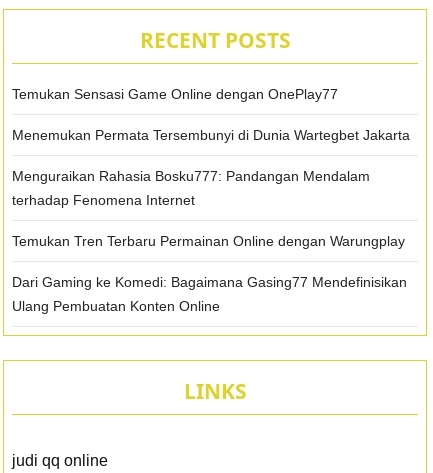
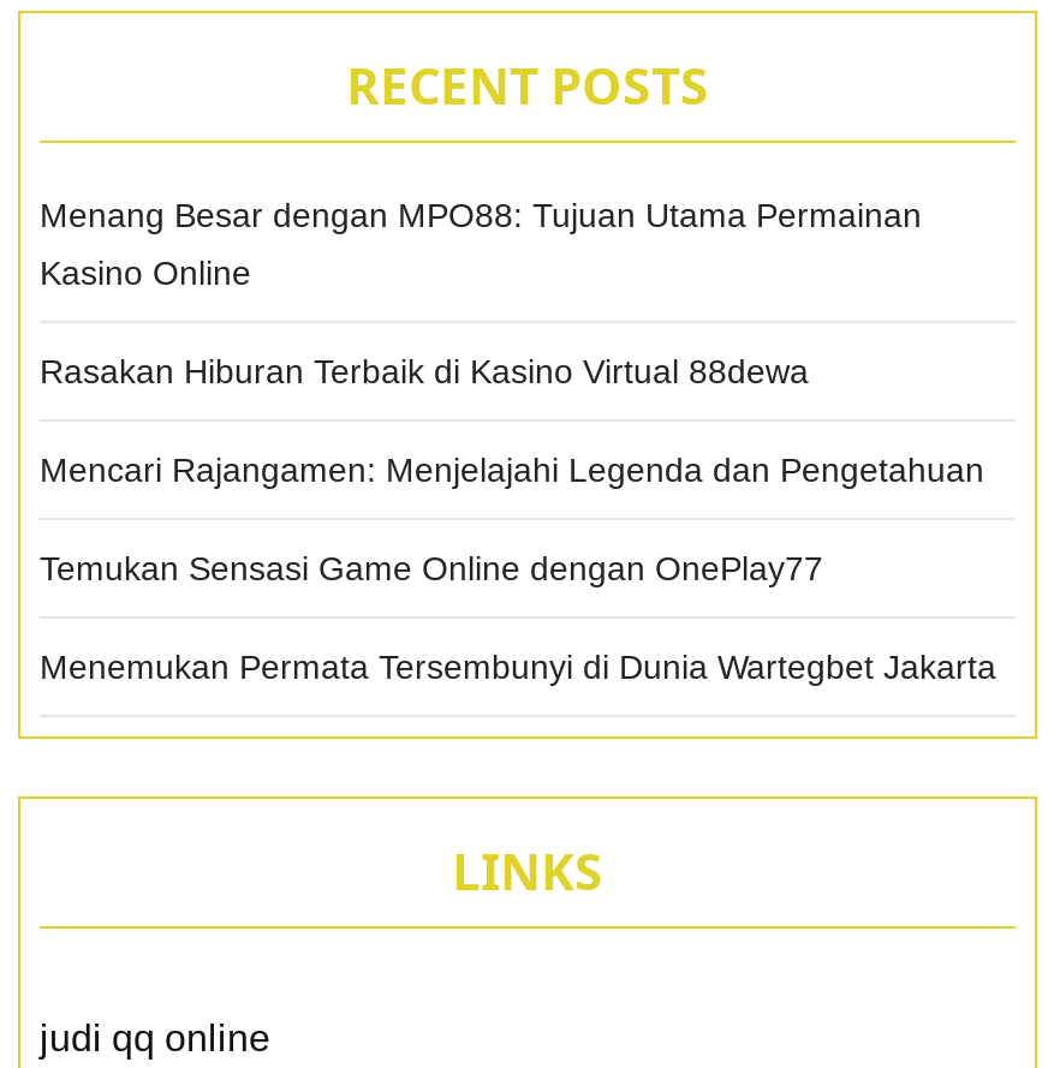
none -> [40,196,984,489] Menang Besar dengan MPO88: Tujuan Utama Permainan | Kasino Online | Rasakan Hiburan Terbaik di Kasino Virtual 88dewa | Mencari Rajangamen: Menjelajahi Legenda dan Pengetahuan
moved [12,86,410,143] -> [40,549,996,686]: Temukan Sensasi Game Online dengan OnePlay77 | Menemukan Permata Tersembunyi di Dunia Wartegbet Jakarta
[12,168,407,314] Menguraikan Rahasia Bosku777: Pandangan Mendalam | terhadap Fenomena Internet | Temukan Tren Terbaru Permainan Online dengan Warungplay | Dari Gaming ke Komedi: Bagaimana Gasing77 Mendefinisikan | Ulang Pembuatan Konten Online -> none

